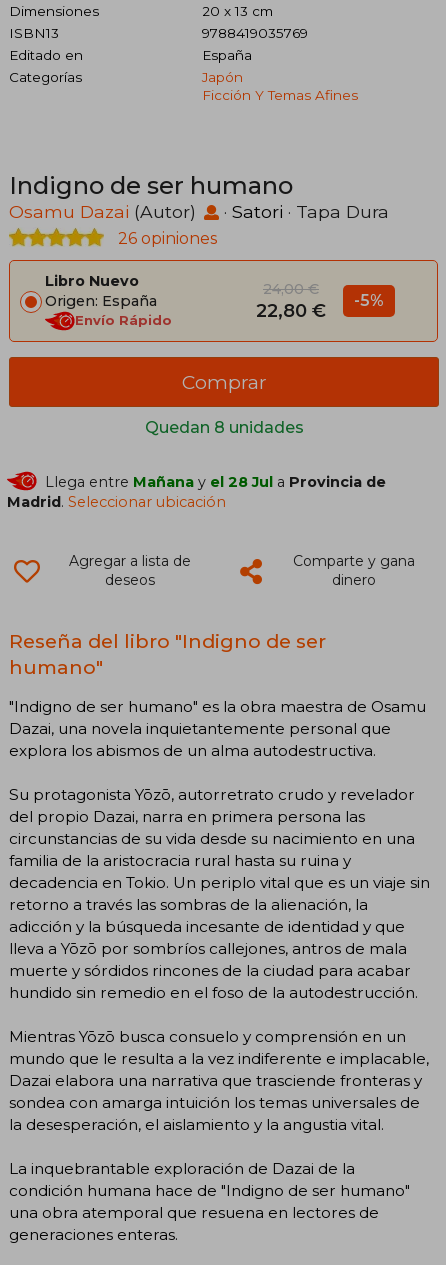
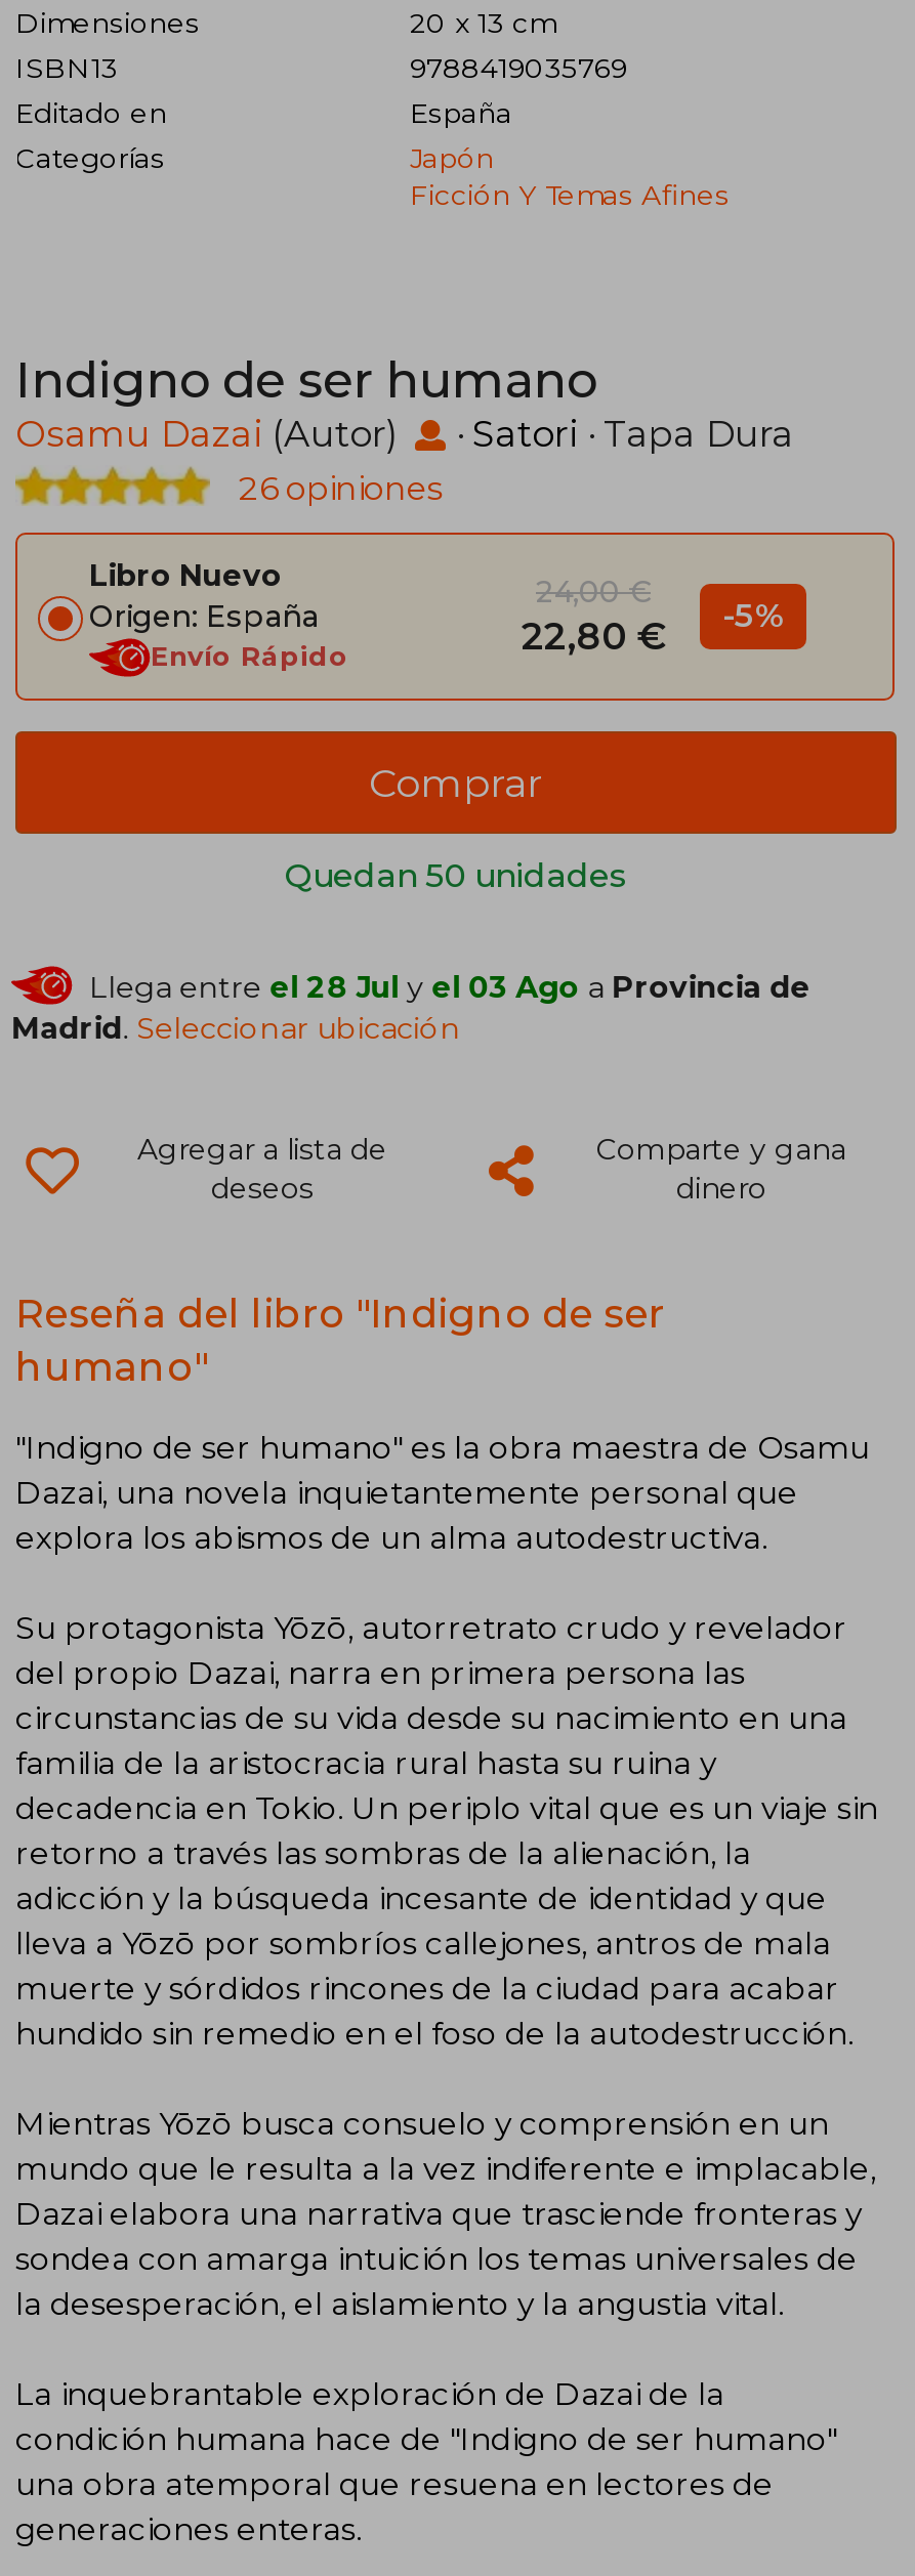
[144,418,303,437] Quedan 8 unidades -> [284,856,628,895] Quedan 50 unidades
[41,473,386,491] Llega entre Mañana y el 28 Jul a Provincia de -> [81,968,811,1005] Llega entre el 28 Jul y el 03 Ago a Provincia de

